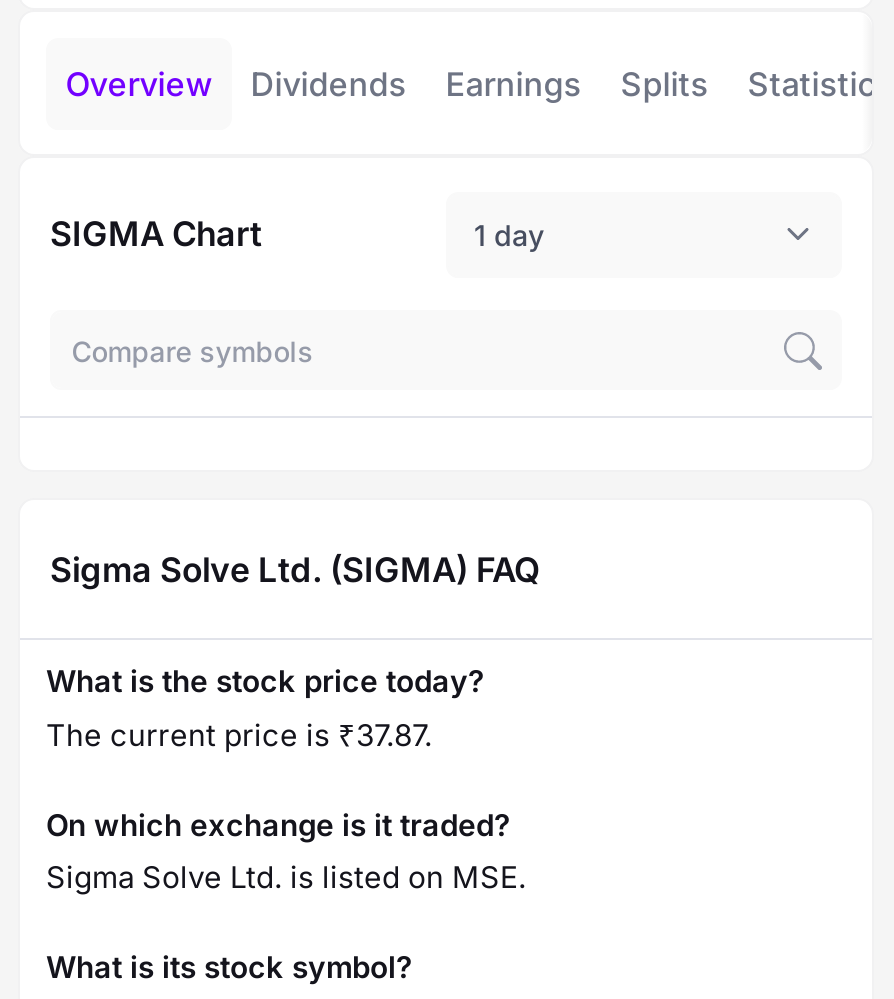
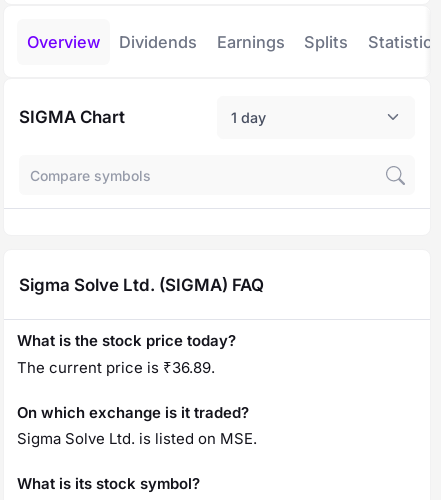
[46,717,432,753] The current price is ₹37.87. -> [17,359,215,377] The current price is ₹36.89.

